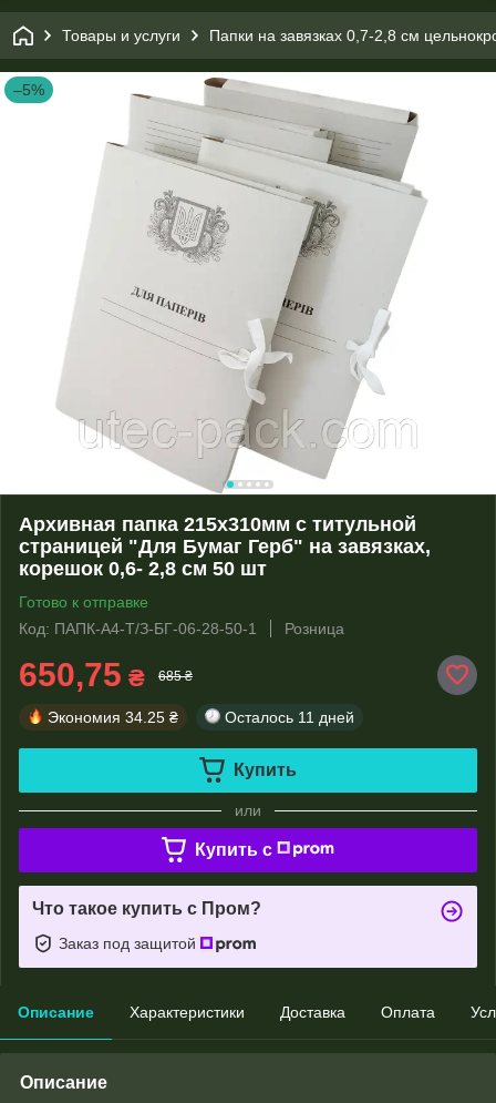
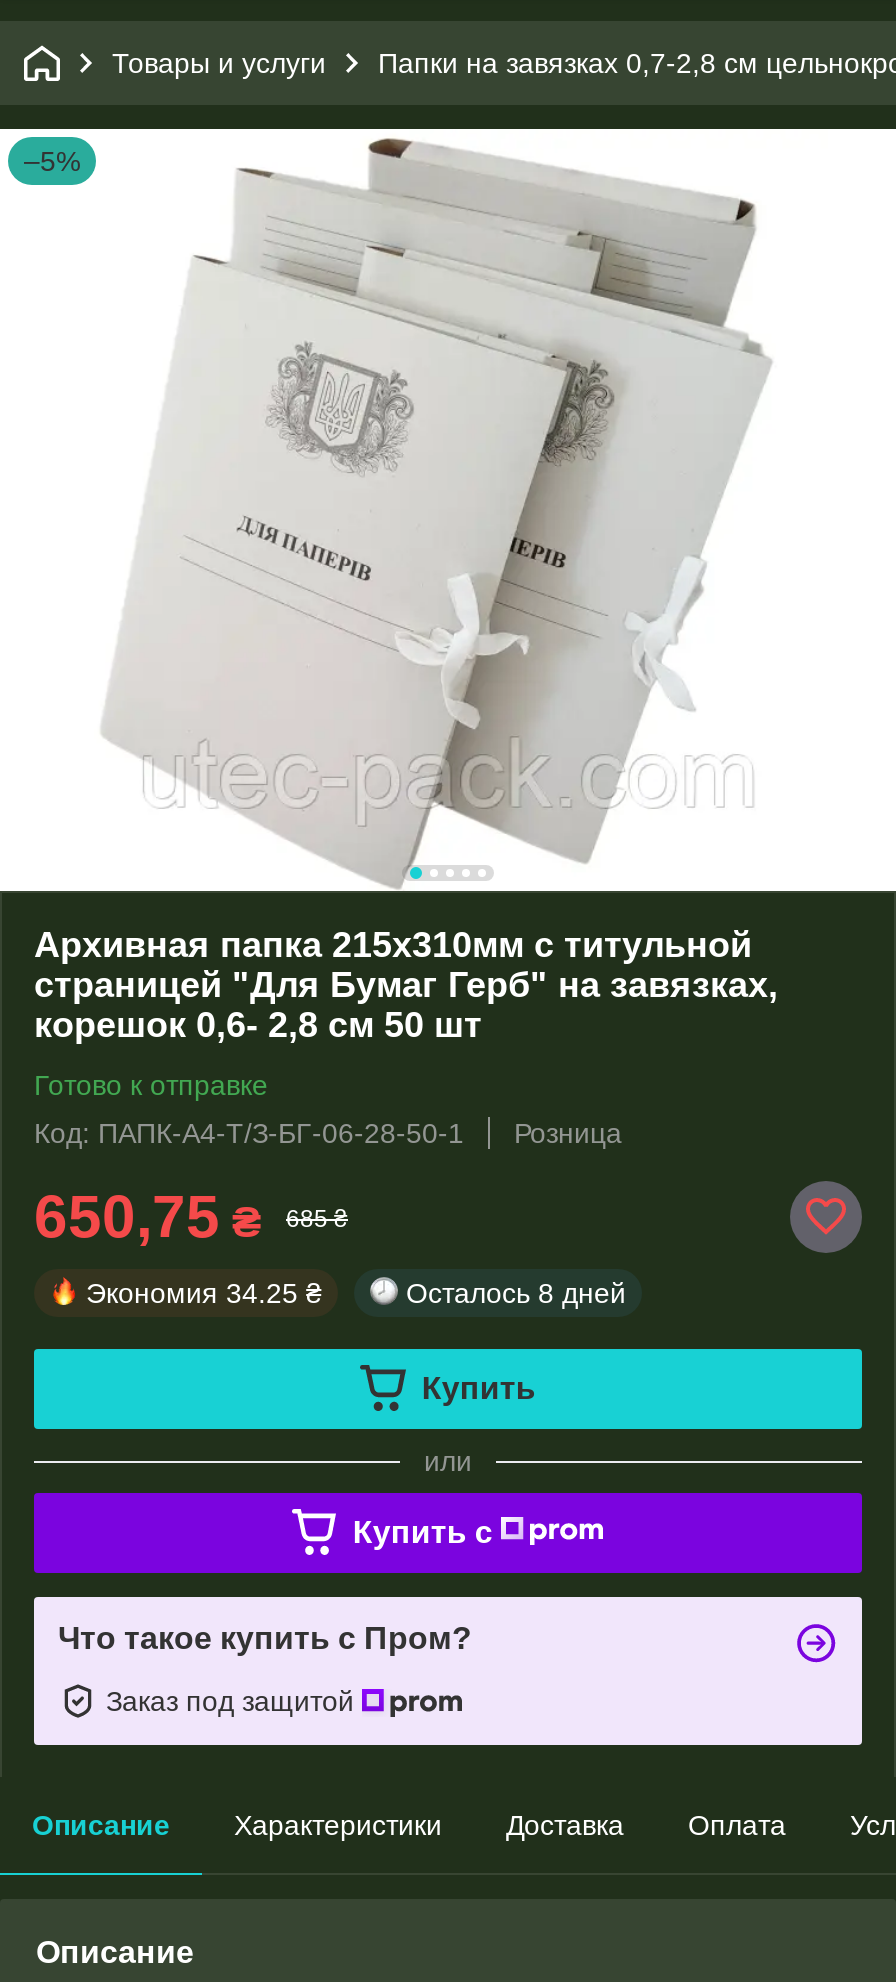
[225,708,354,726] Осталось 11 дней -> [406,1277,626,1309] Осталось 8 дней

